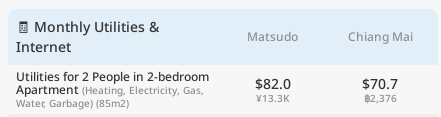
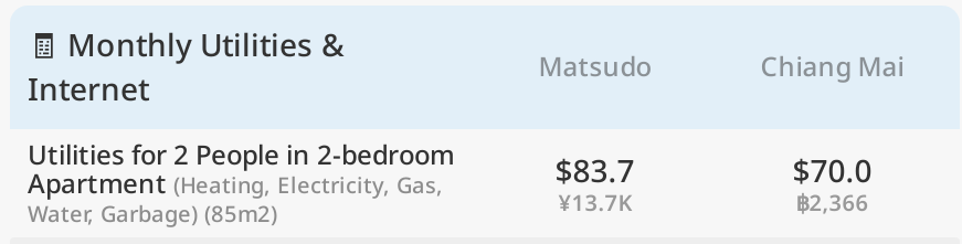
[255,74,291,105] $82.0 | ¥13.3K -> [555,148,635,217] $83.7 | ¥13.7K
[362,74,398,105] $70.7 | ฿2,376 -> [792,148,872,217] $70.0 | ฿2,366

